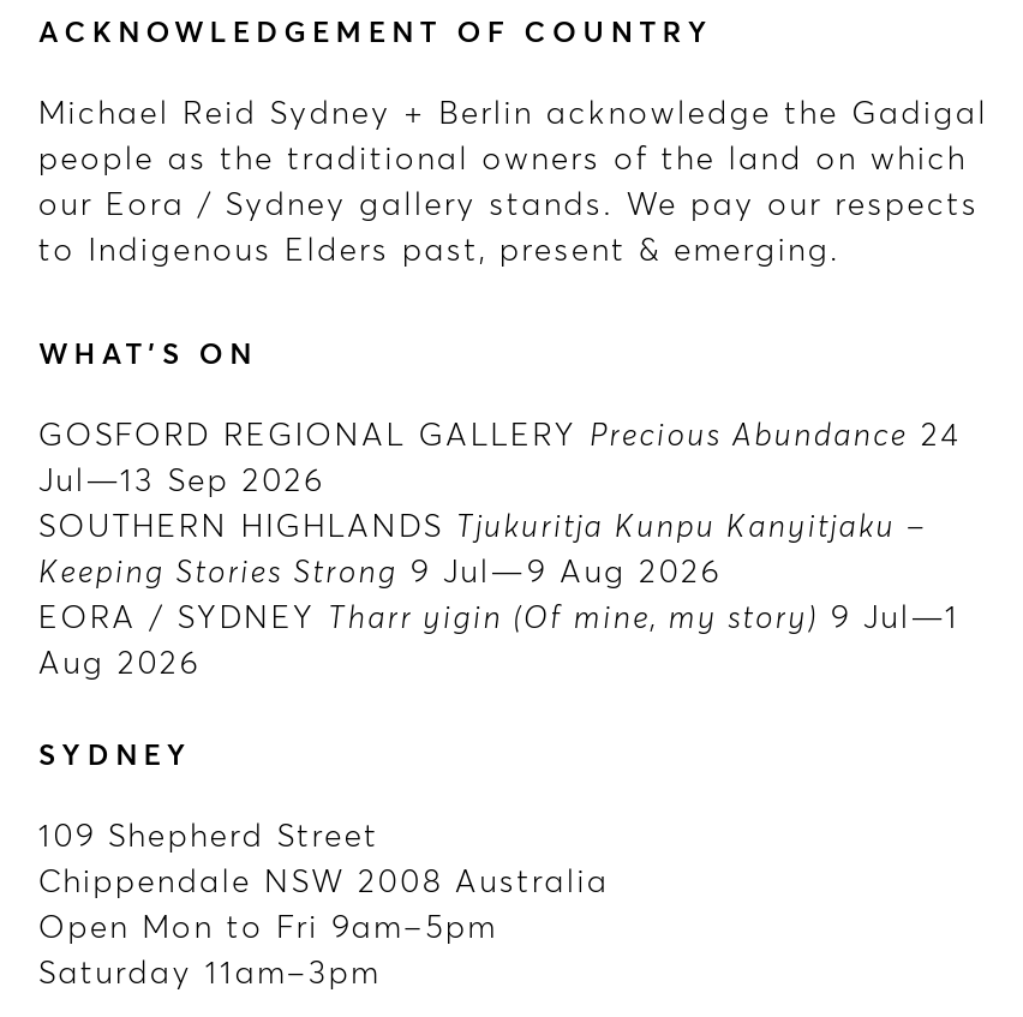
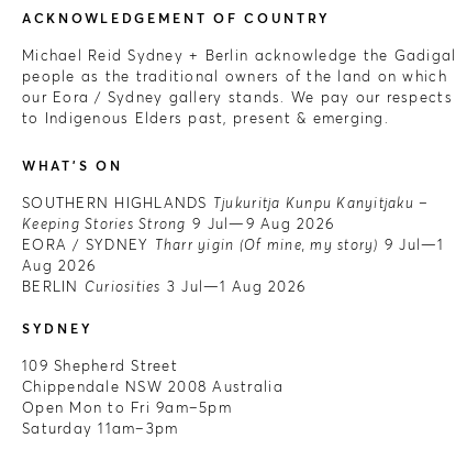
[38,415,961,499] GOSFORD REGIONAL GALLERY Precious Abundance 24 | Jul—13 Sep 2026 -> none
moved [38,506,960,682] -> [22,194,444,274]: SOUTHERN HIGHLANDS Tjukuritja Kunpu Kanyitjaku – | Keeping Stories Strong 9 Jul—9 Aug 2026 | EORA / SYDNEY Tharr yigin (Of mine, my story) 9 Jul—1 | Aug 2026
none -> [22,278,306,295] BERLIN Curiosities 3 Jul—1 Aug 2026

